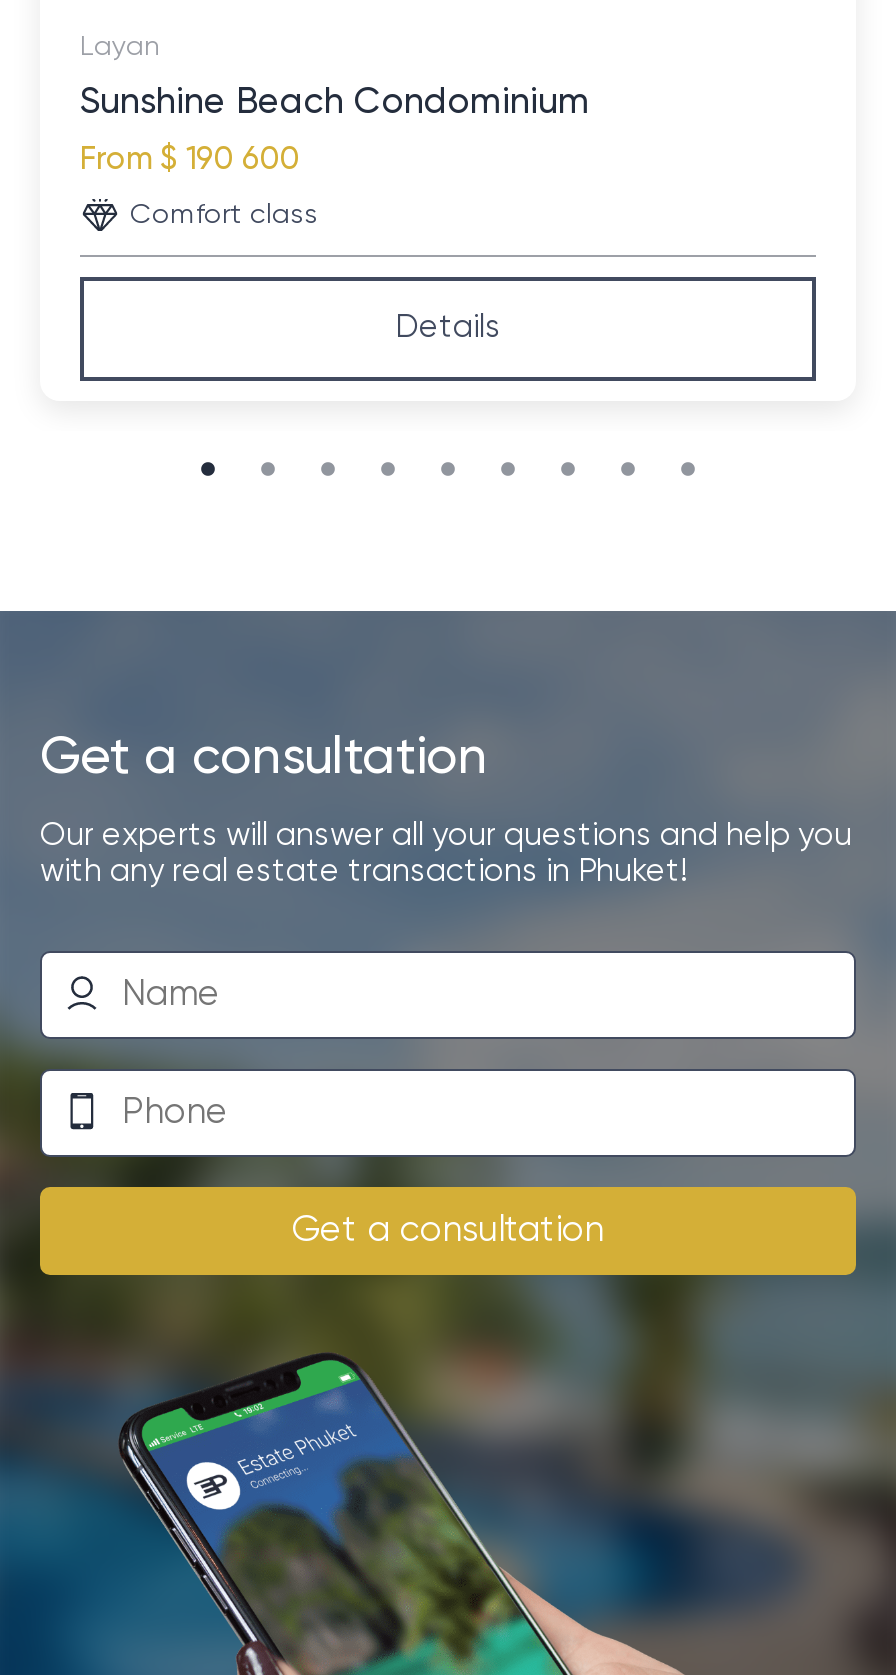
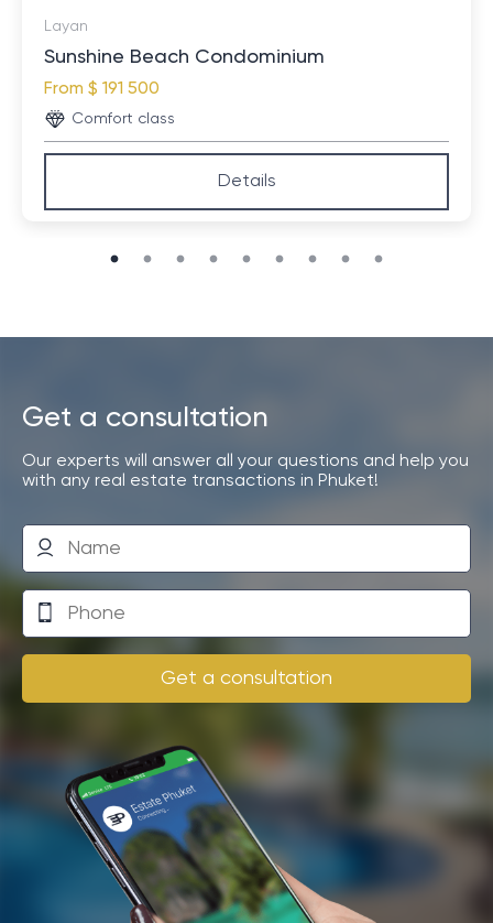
[80,145,300,177] From $ 190 600 -> [44,81,160,98] From $ 191 500

